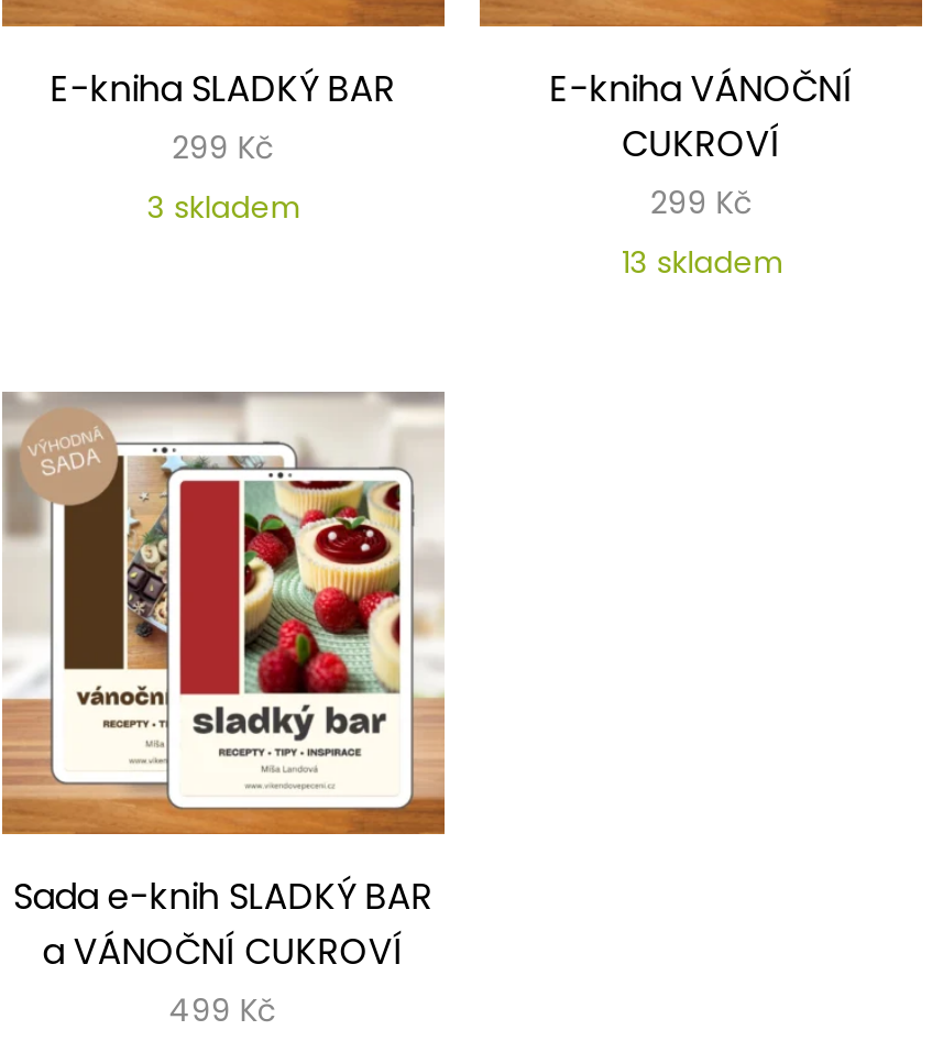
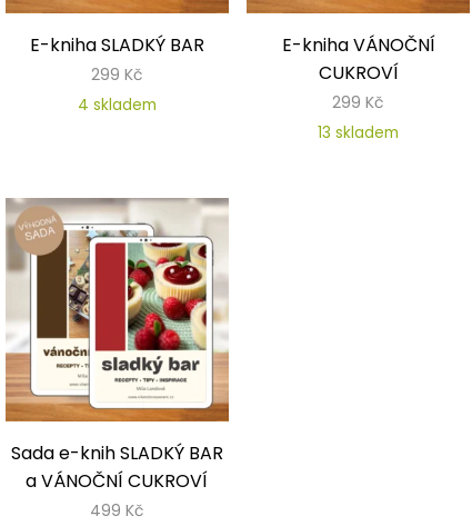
[147,187,299,229] 3 skladem -> [78,95,156,116] 4 skladem

